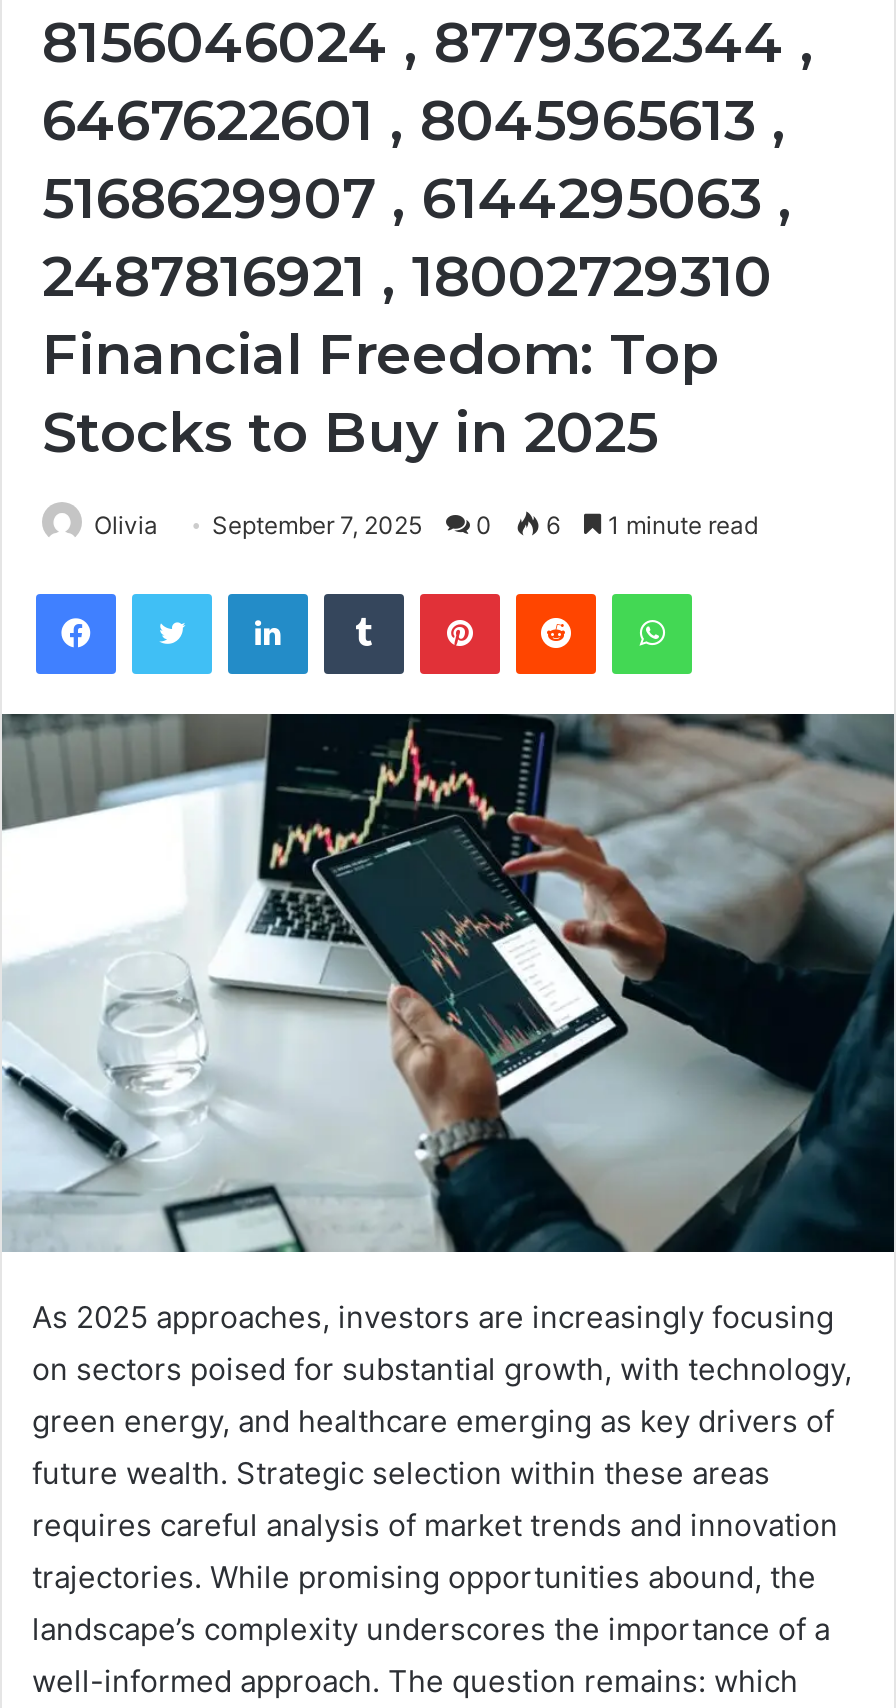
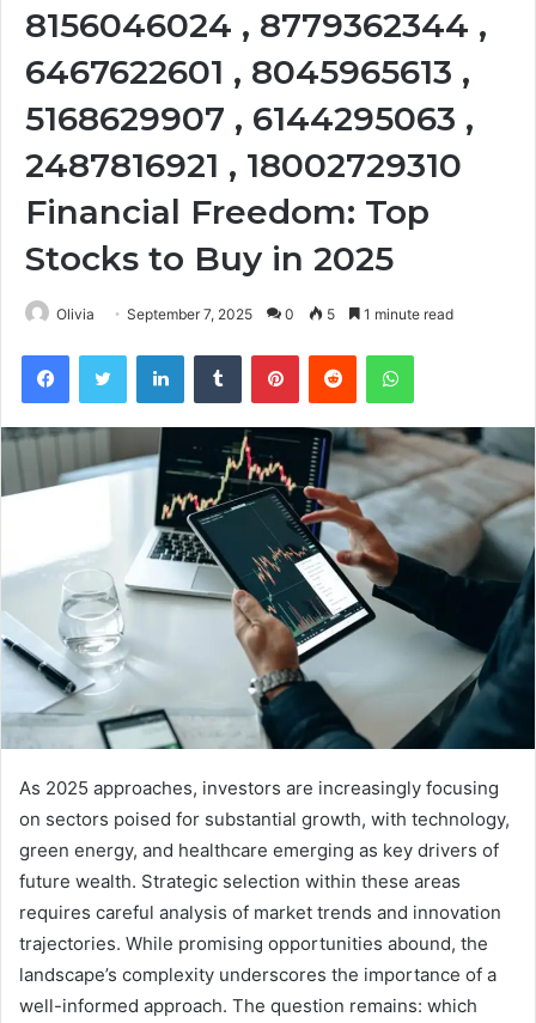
[94,510,758,540] Olivia September 7, 2025 0 6 1 minute read -> [56,305,453,323] Olivia September 7, 2025 0 5 1 minute read

